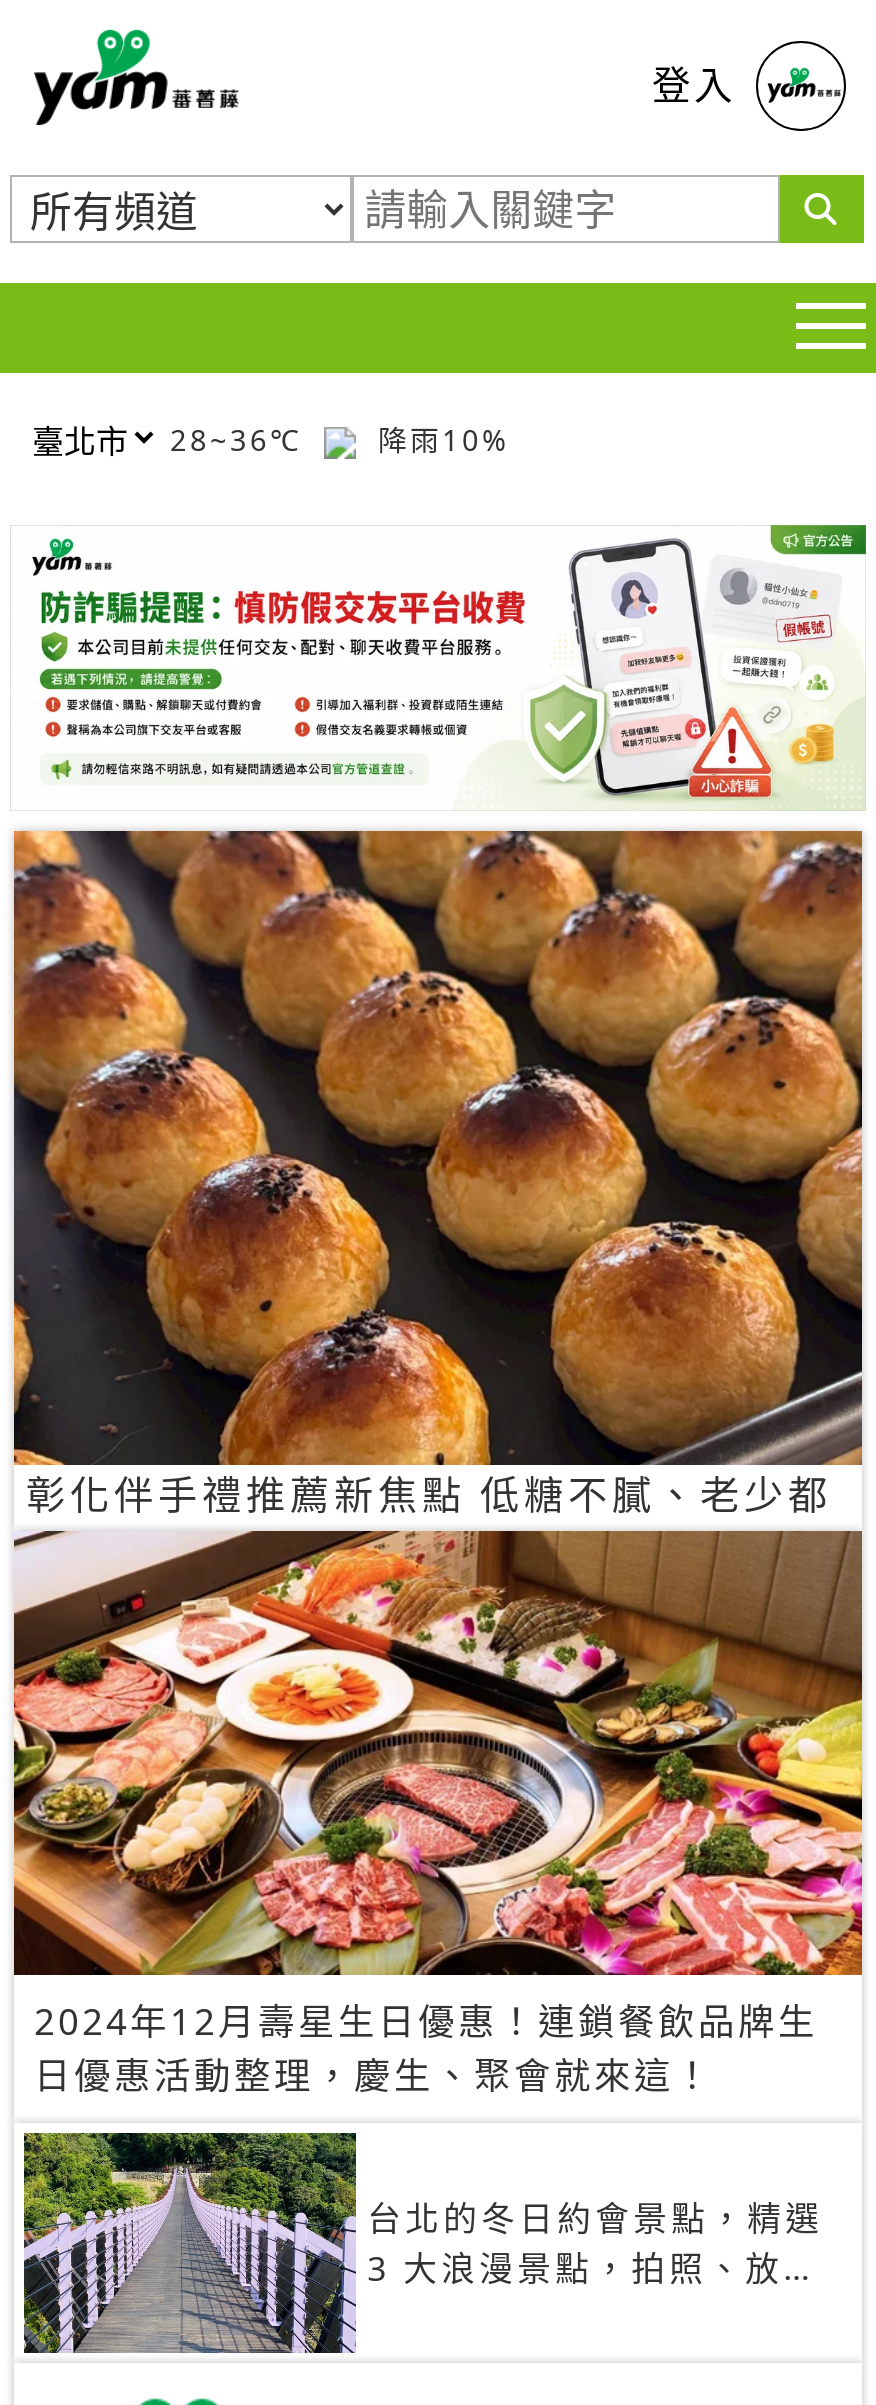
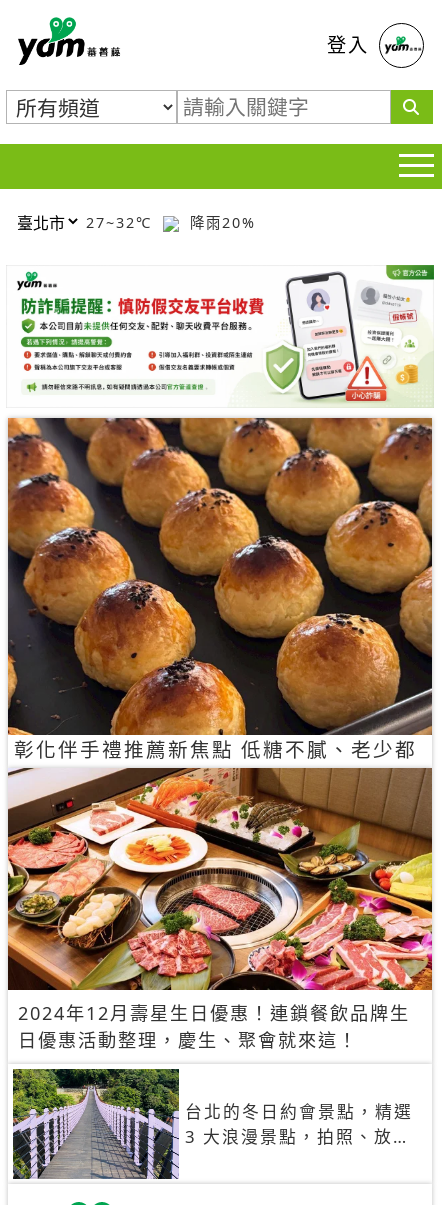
[170,420,314,458] 28~36℃ -> [86,212,158,231] 27~32℃
[366,420,510,458] 降雨10% -> [184,212,256,231] 降雨20%

